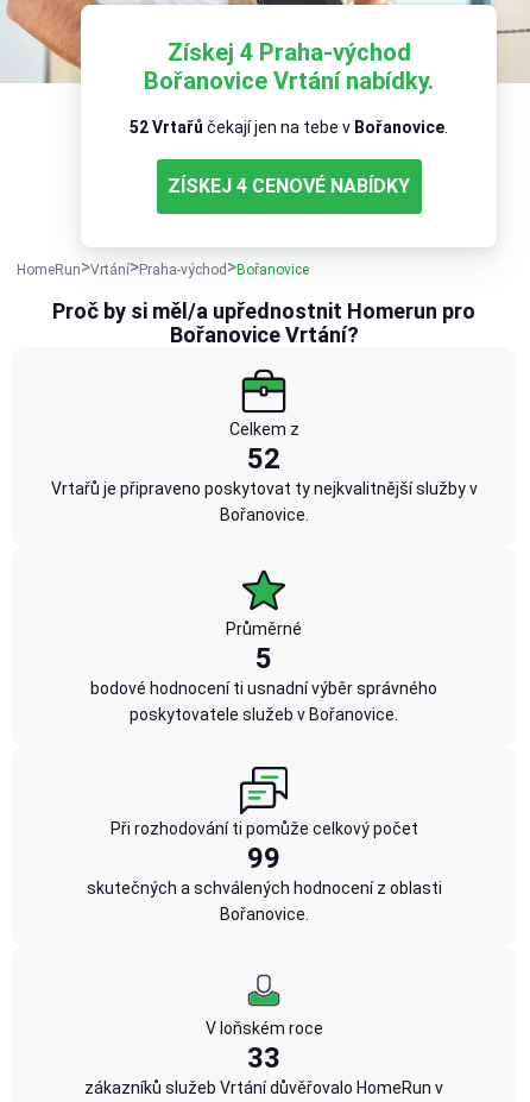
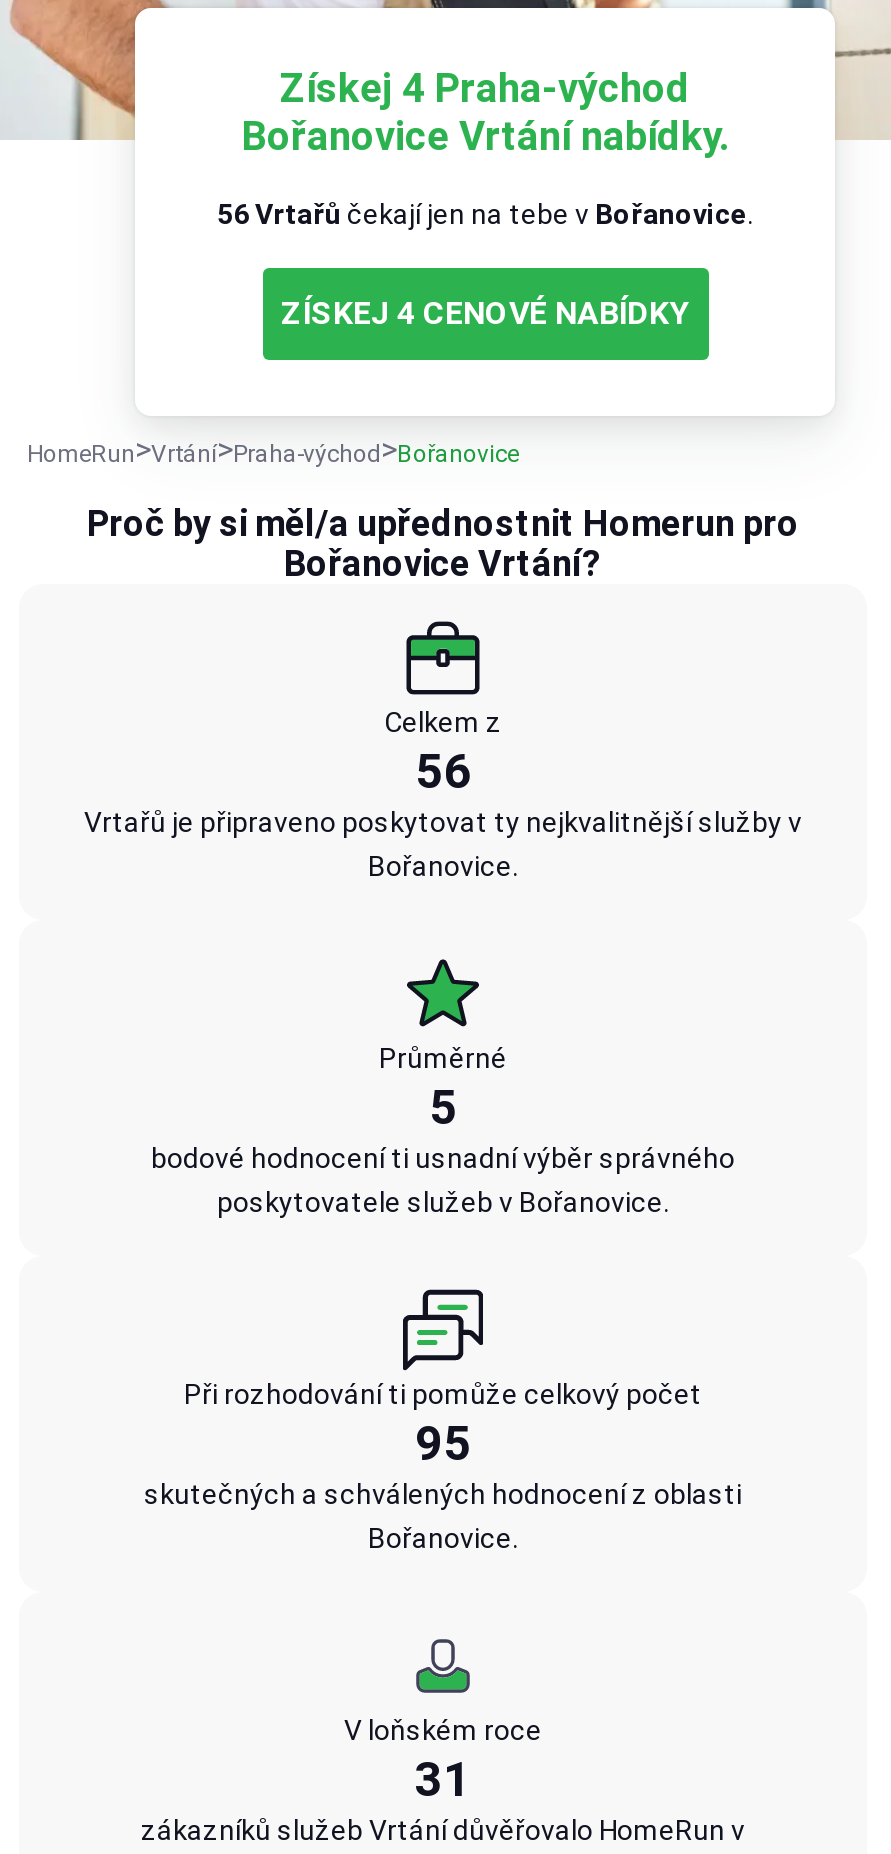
[130,118,448,137] 52 Vrtařů čekají jen na tebe v Bořanovice. -> [217,199,753,231] 56 Vrtařů čekají jen na tebe v Bořanovice.
[247,443,280,476] 52 -> [415,745,471,801] 56
[247,842,280,875] 99 -> [415,1417,471,1473] 95
[247,1042,280,1075] 33 -> [415,1753,471,1809] 31

